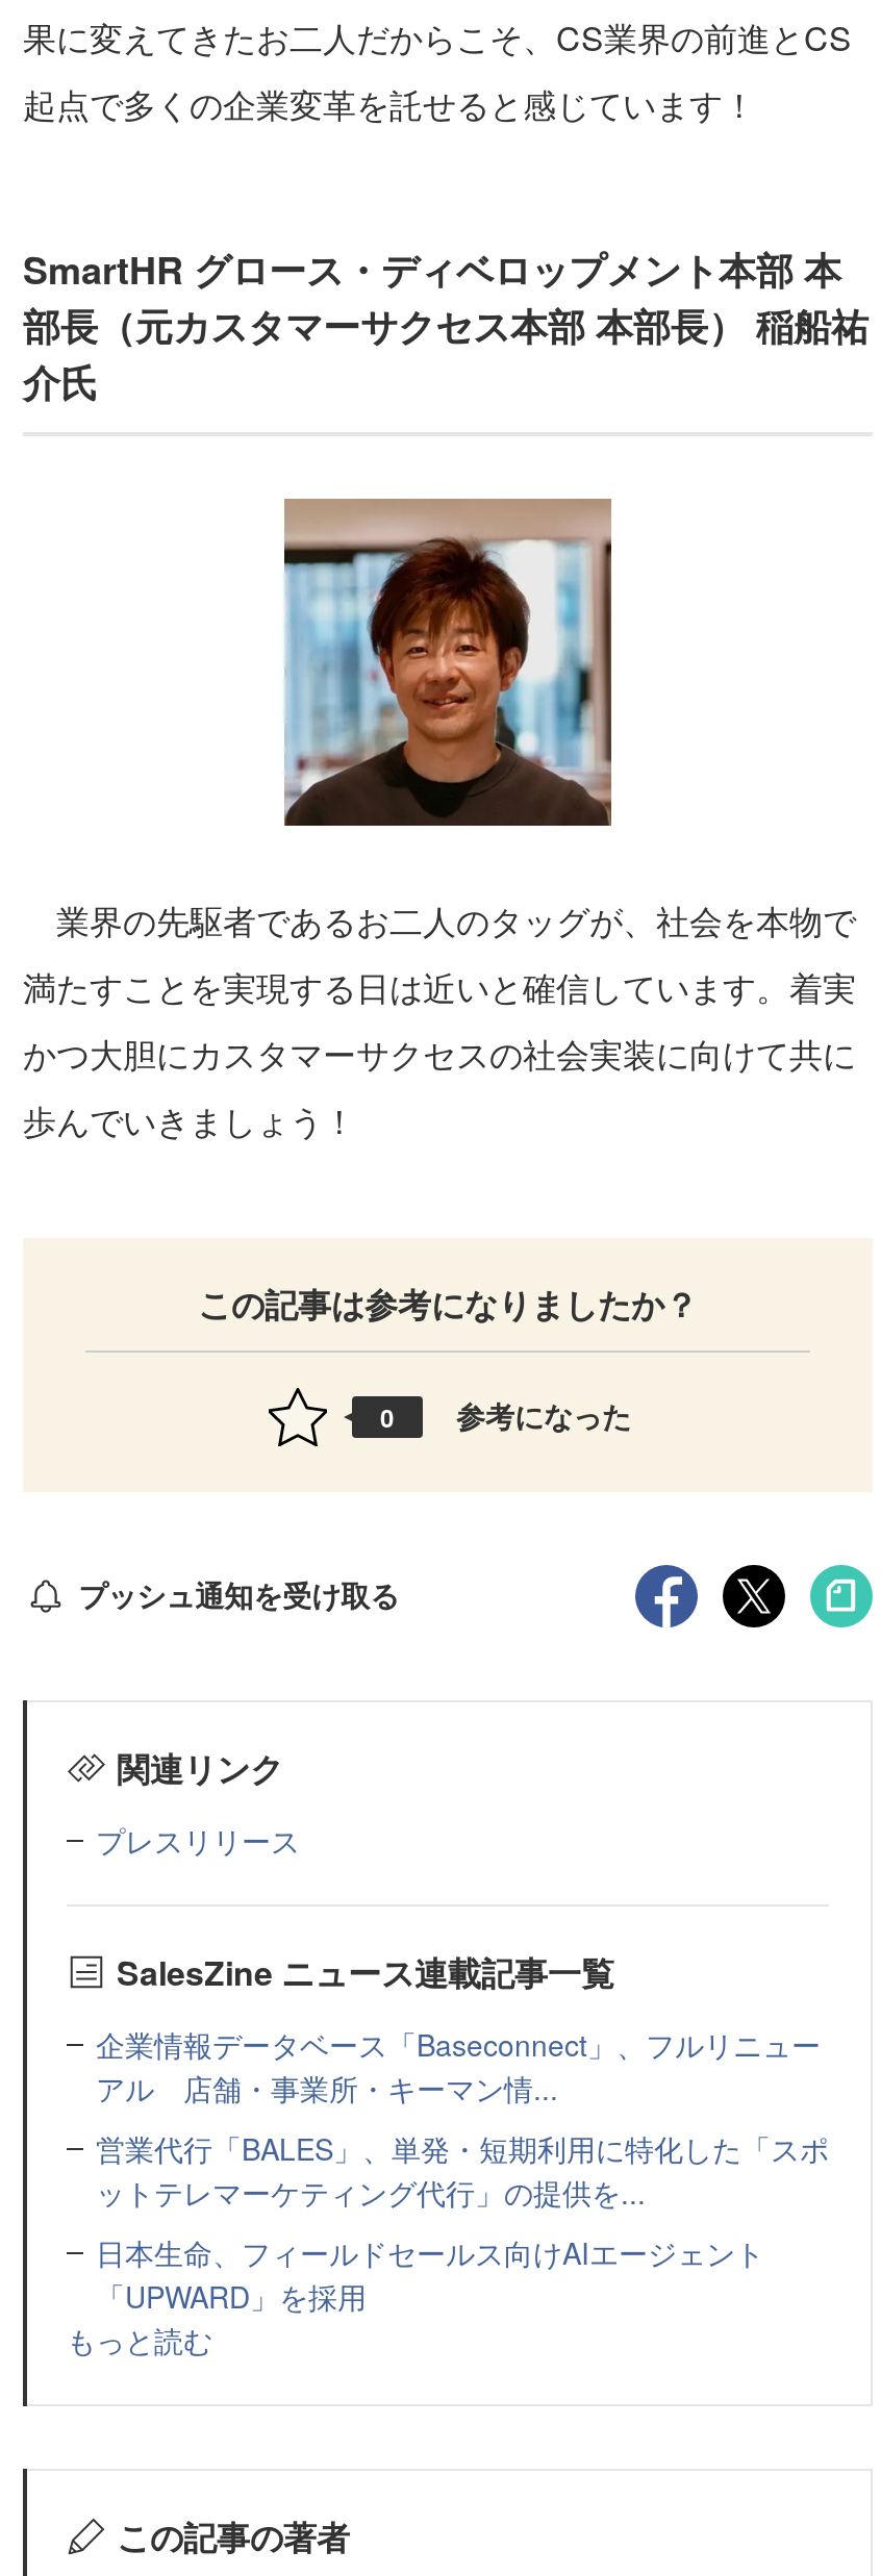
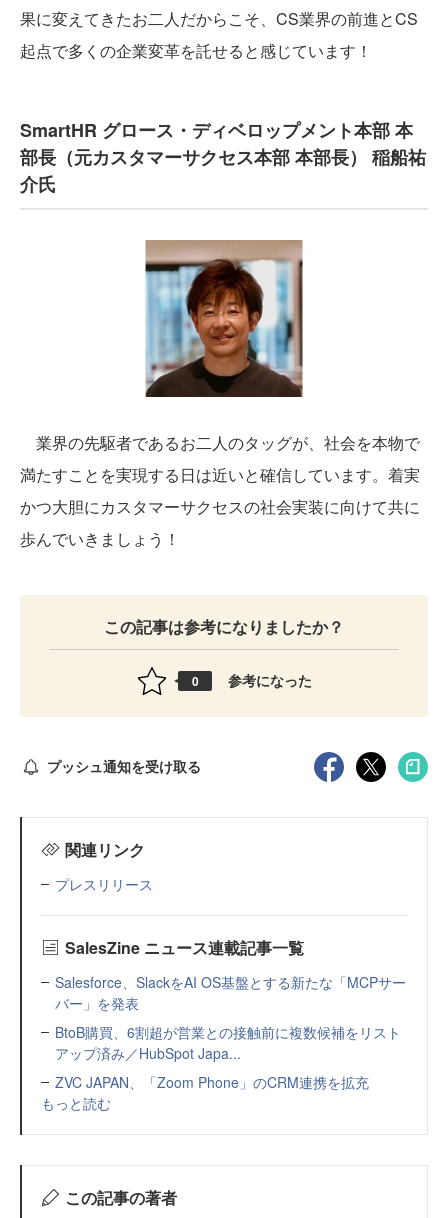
[96,2022,829,2316] 企業情報データベース「Baseconnect」、フルリニュー | アル 店舗・事業所・キーマン情... | 営業代行「BALES」、単発・短期利用に特化した「スポ | ットテレマーケティング代行」の提供を... | 日本生命、フィールドセールス向けAIエージェント | 「UPWARD」を採用 -> [55,971,406,1091] Salesforce、SlackをAI OS基盤とする新たな「MCPサー | バー」を発表 | BtoB購買、6割超が営業との接触前に複数候補をリスト | アップ済み／HubSpot Japa... | ZVC JAPAN、「Zoom Phone」のCRM連携を拡充

